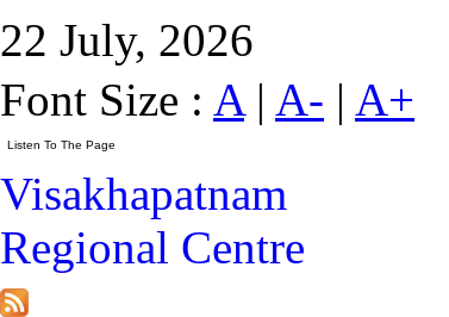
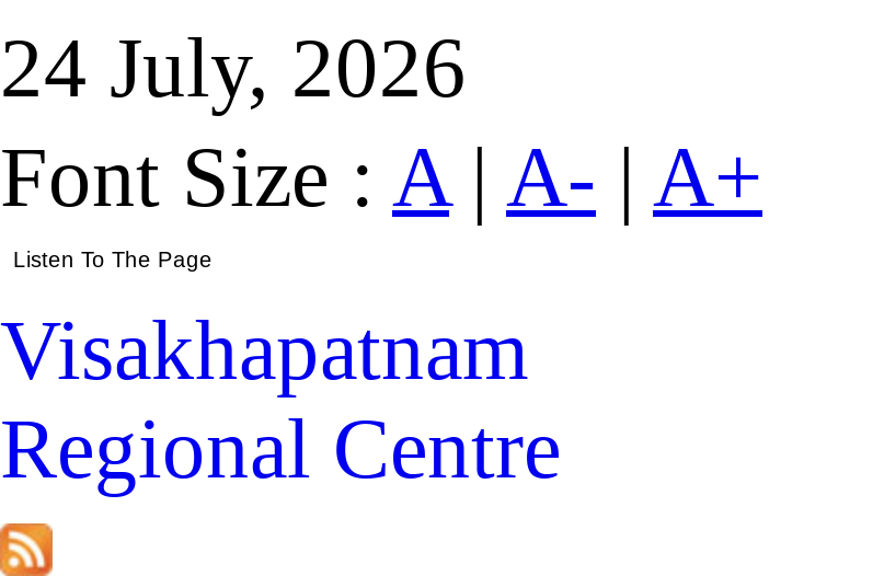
[0,14,254,66] 22 July, 2026 -> [0,20,467,114] 24 July, 2026

